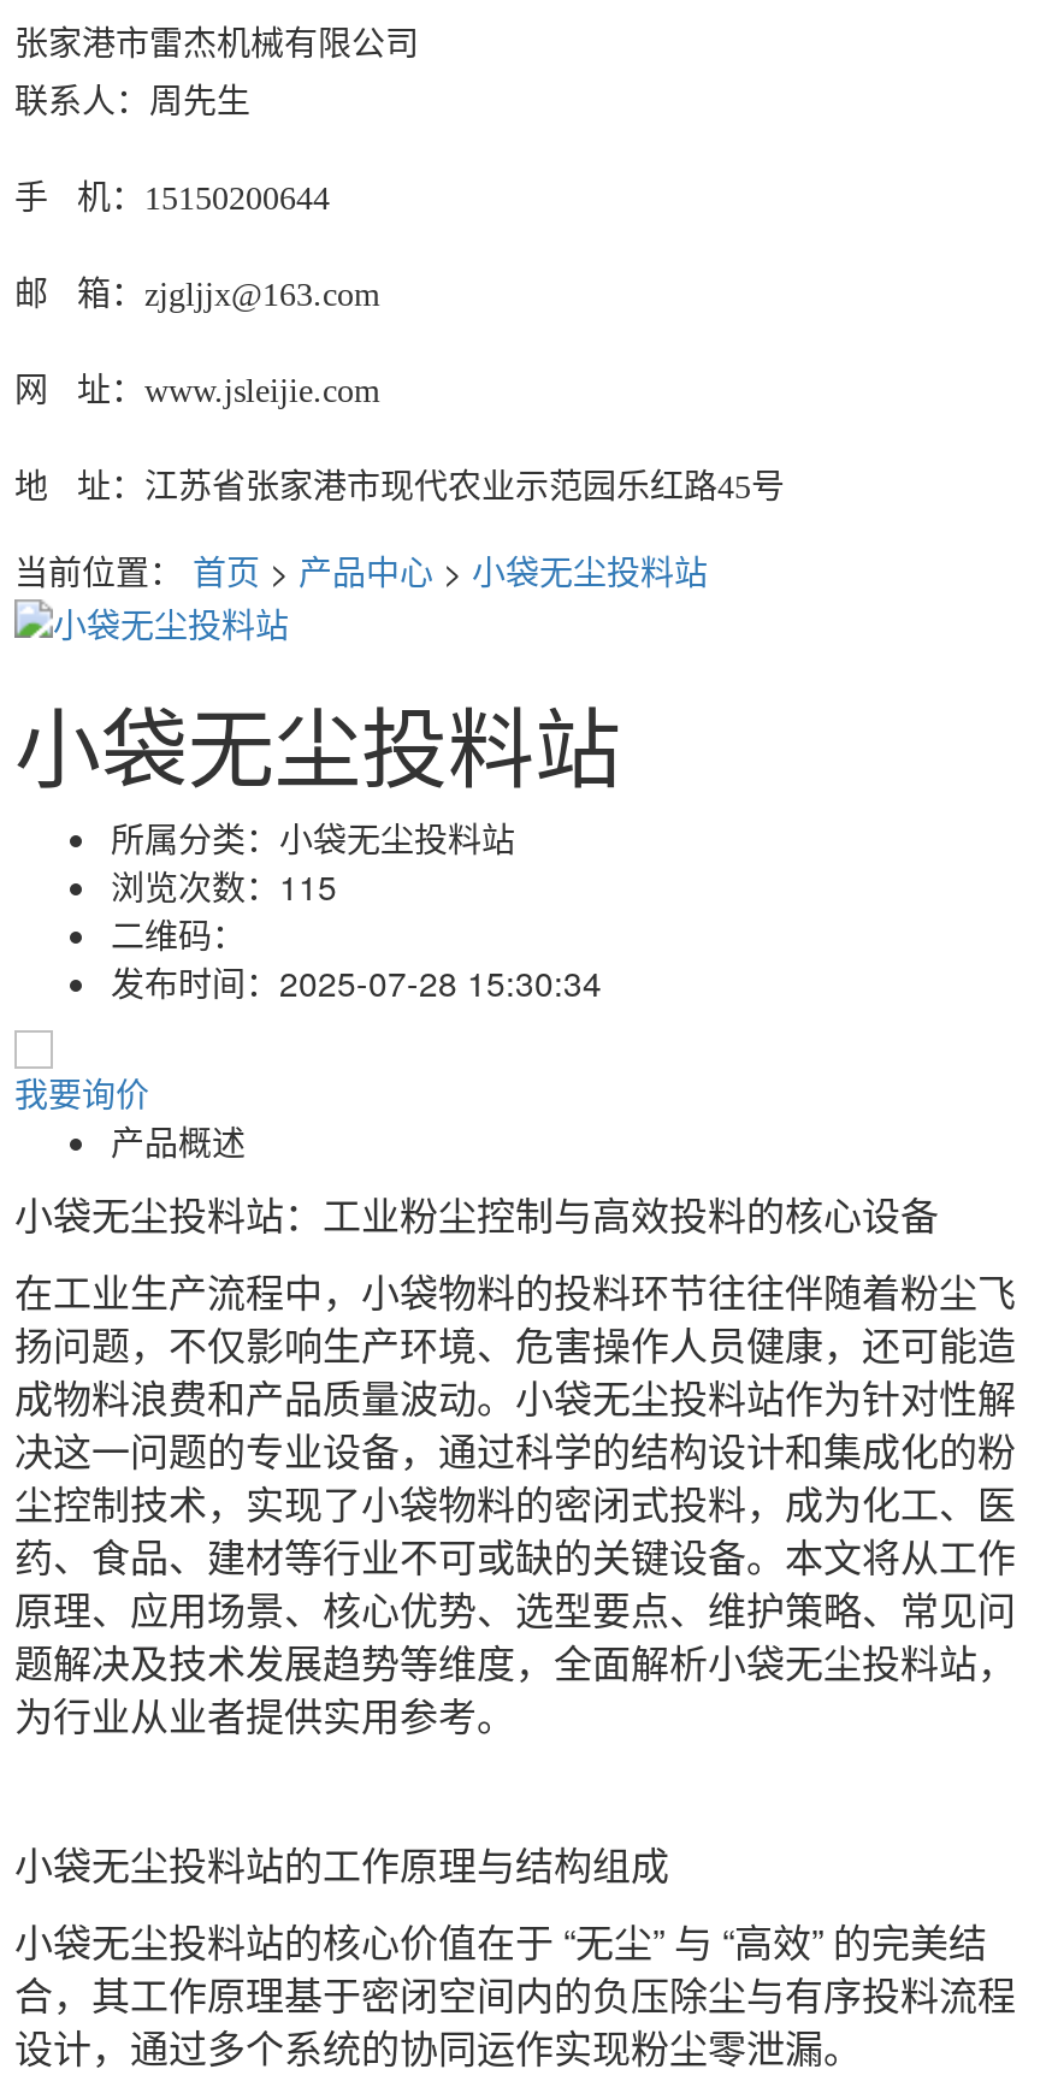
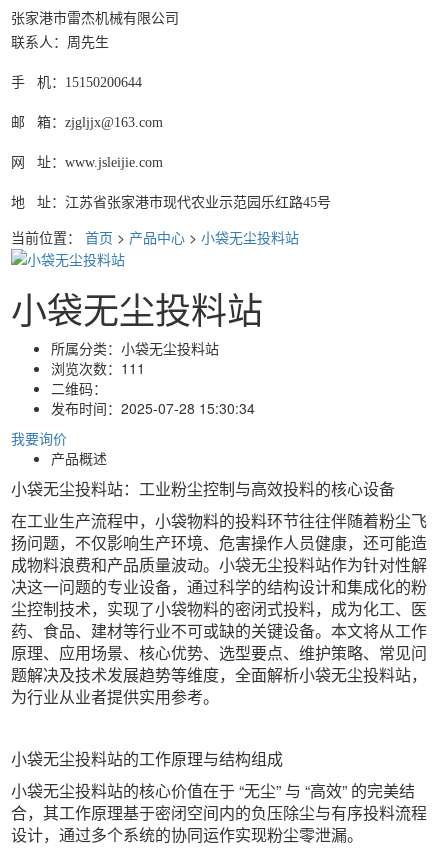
[111,862,337,910] 浏览次数：115 -> [51,358,145,378] 浏览次数：111

